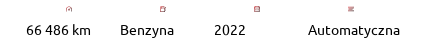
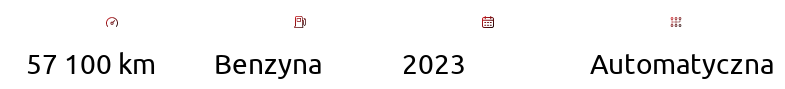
[26,20,174,38] 66 486 km Benzyna -> [26,43,322,79] 57 100 km Benzyna
[214,20,246,38] 2022 -> [402,43,466,79] 2023

